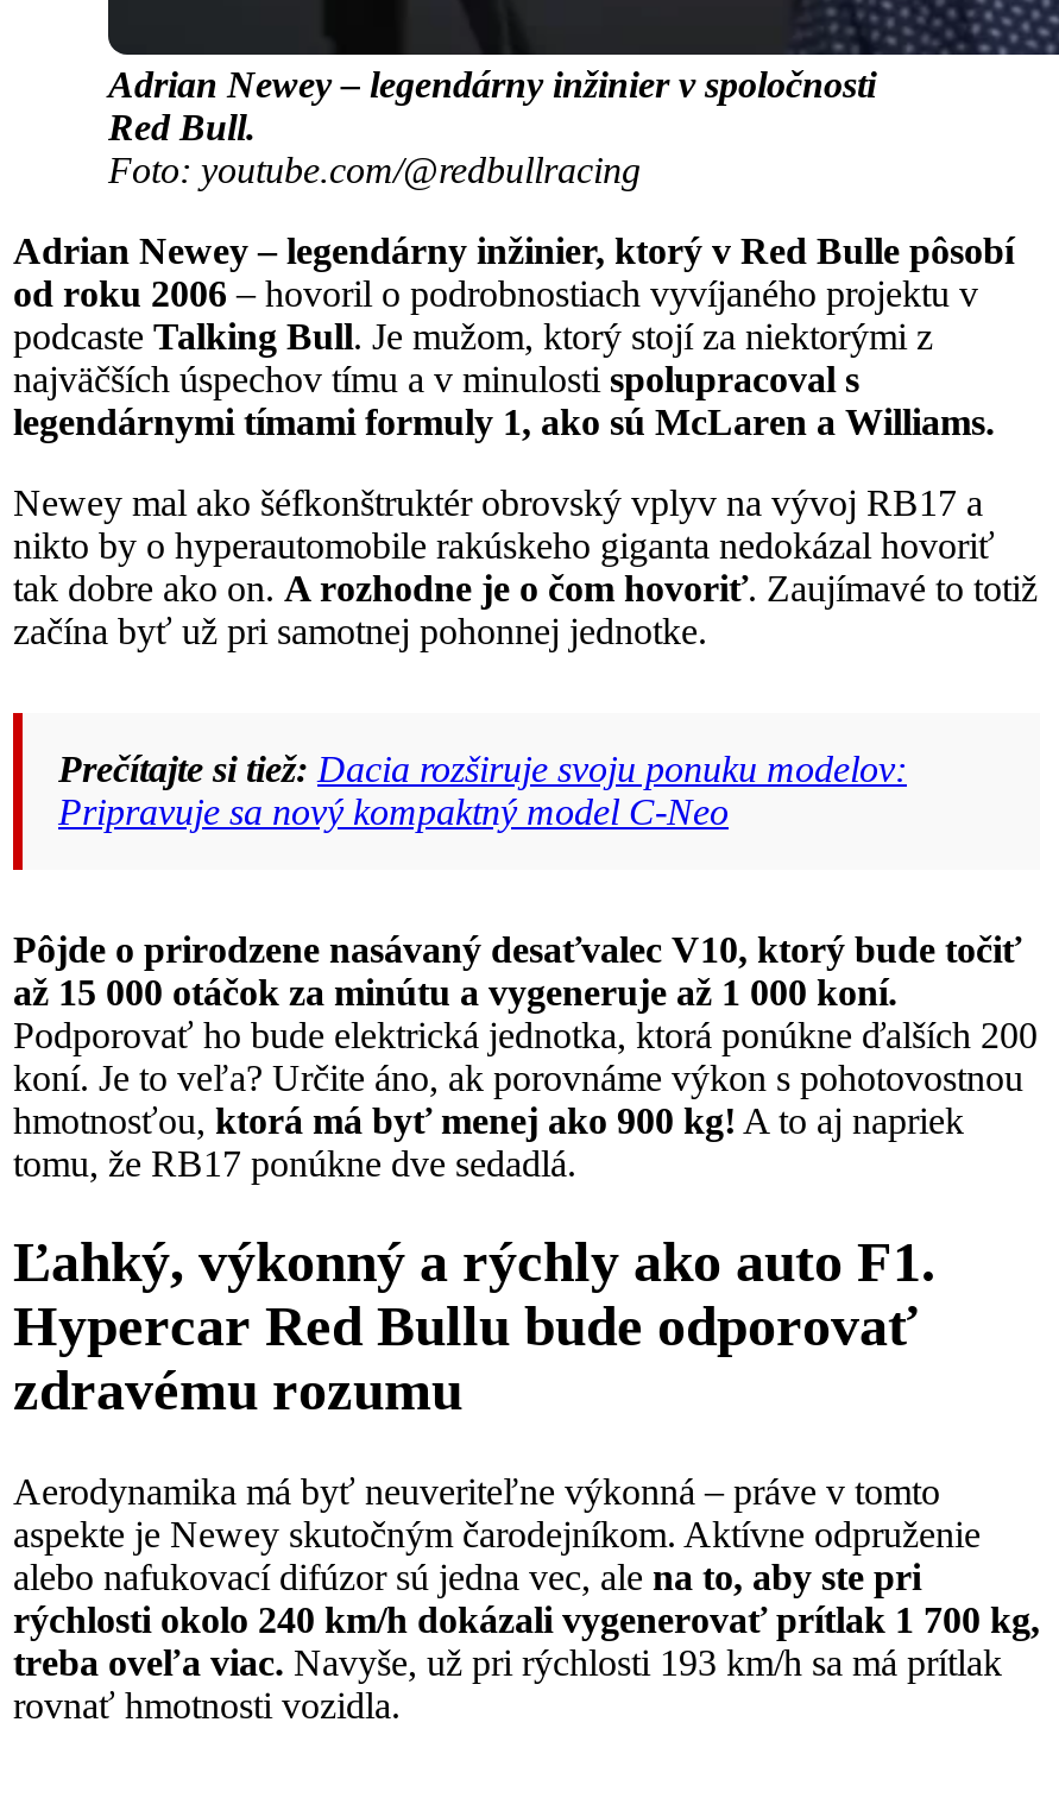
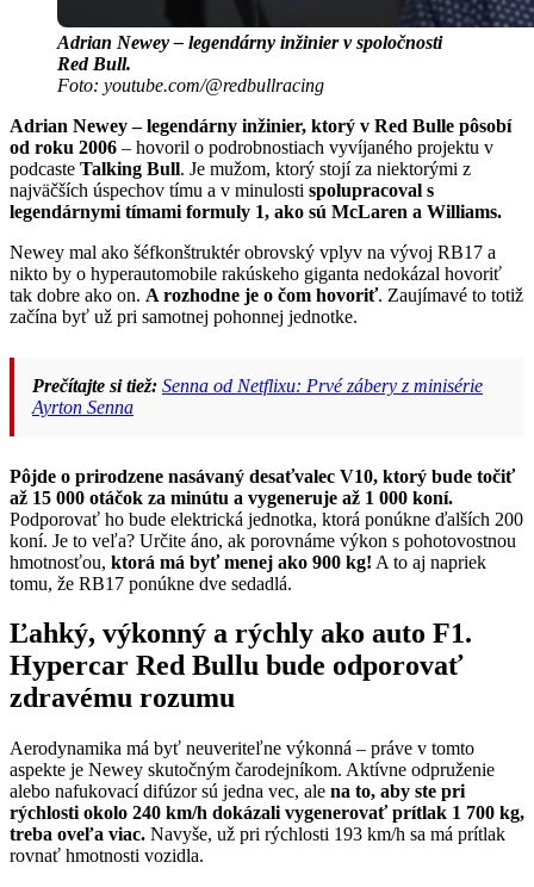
[58,747,907,831] Prečítajte si tiež: Dacia rozširuje svoju ponuku modelov: | Pripravuje sa nový kompaktný model C-Neo -> [32,375,483,417] Prečítajte si tiež: Senna od Netflixu: Prvé zábery z minisérie | Ayrton Senna

